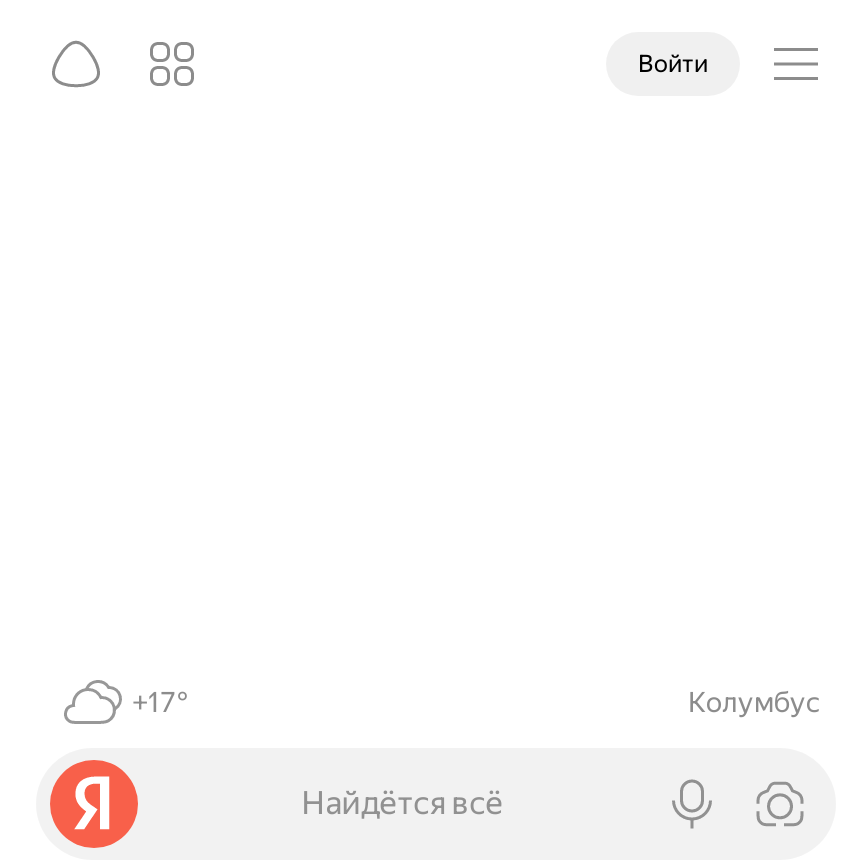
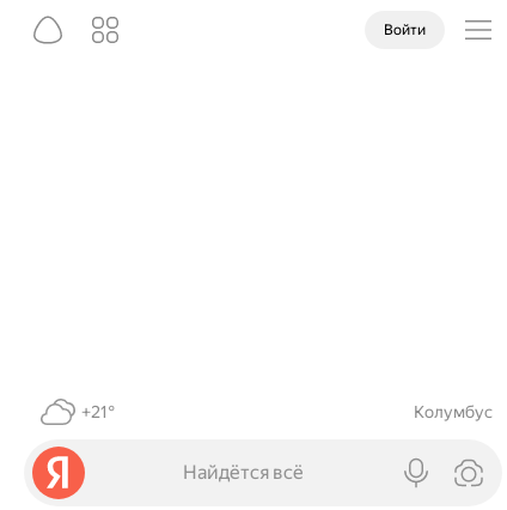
[132,686,188,718] +17° -> [81,402,115,421] +21°

